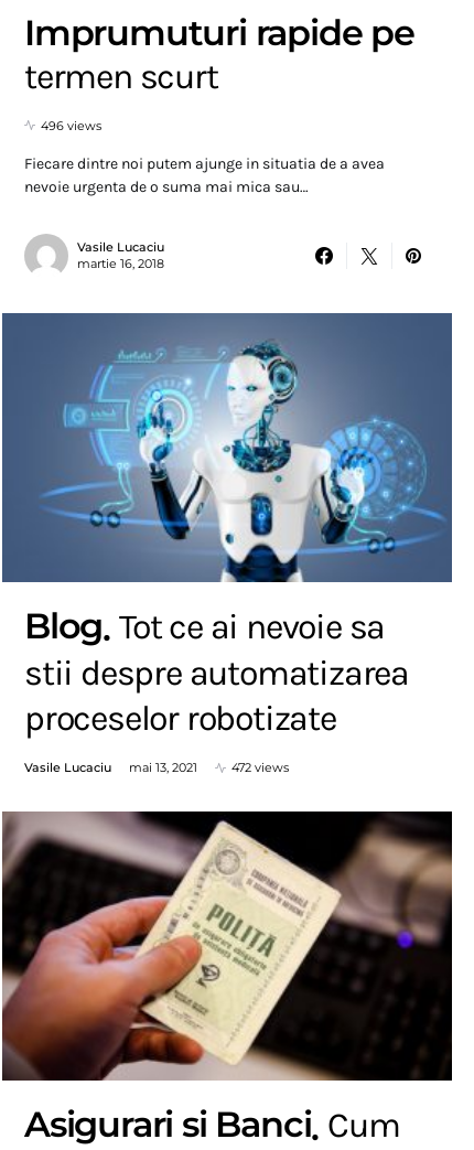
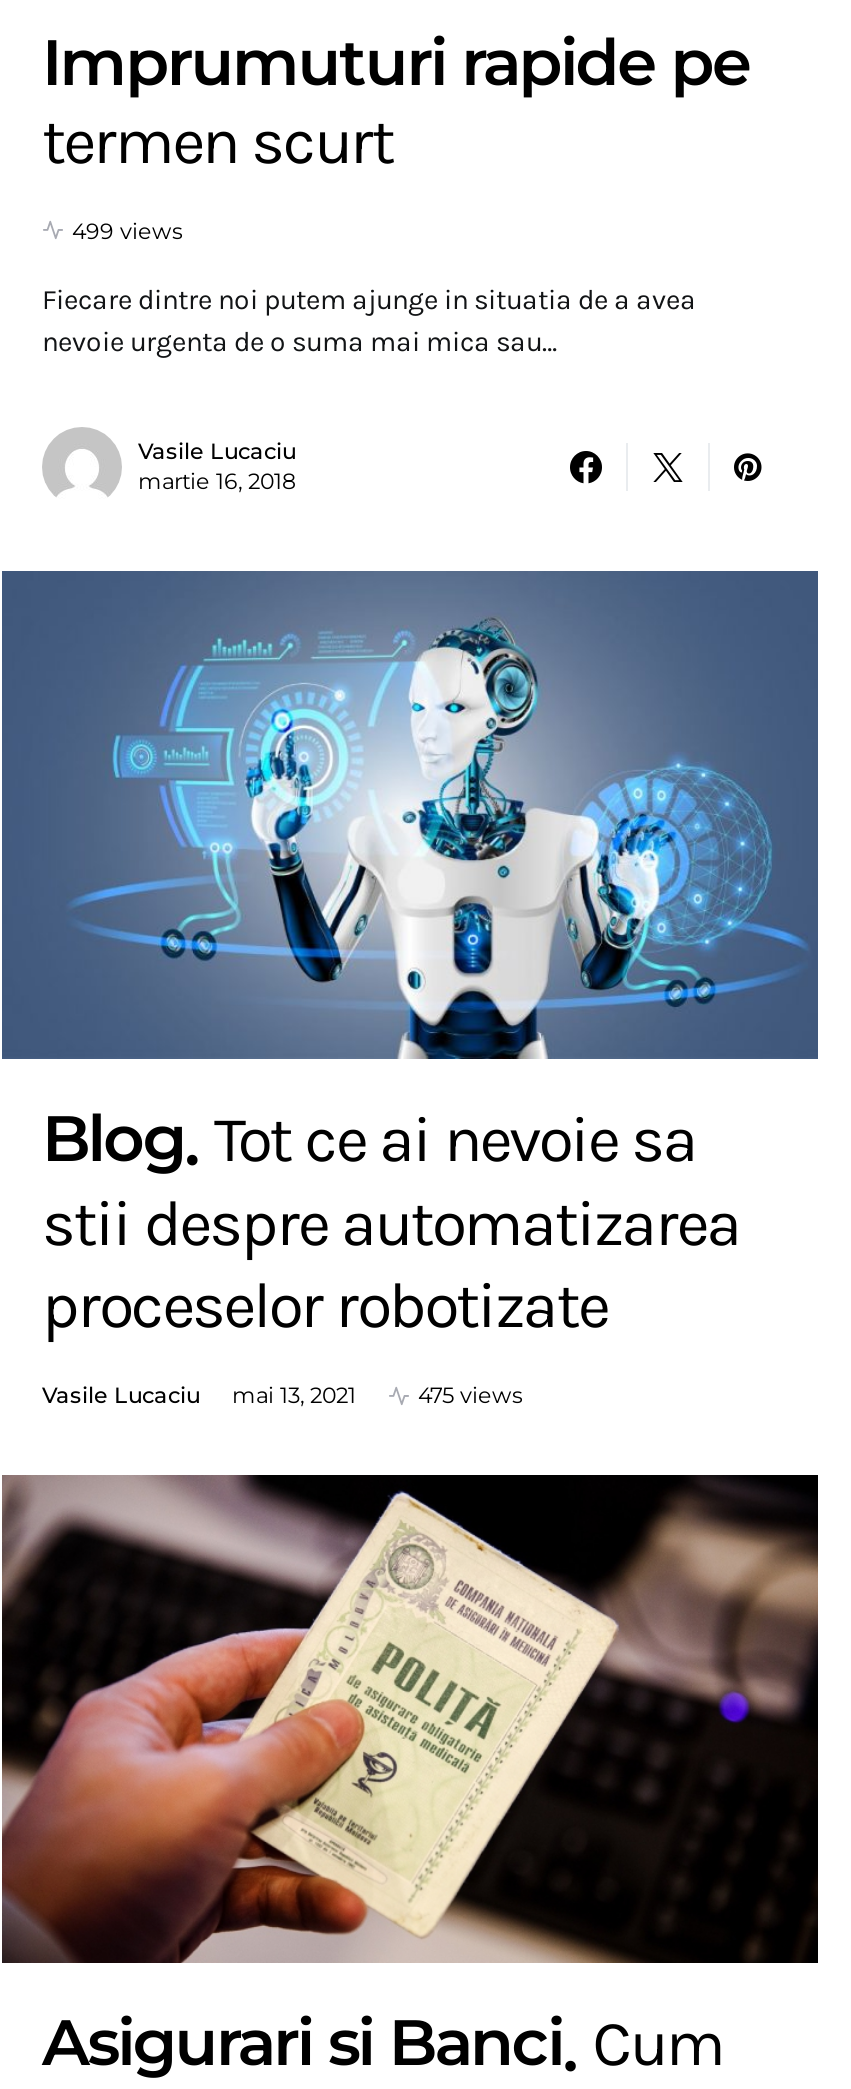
[41,118,101,133] 496 views -> [72,216,182,244] 499 views
[231,760,289,775] 472 views -> [418,1381,522,1409] 475 views

